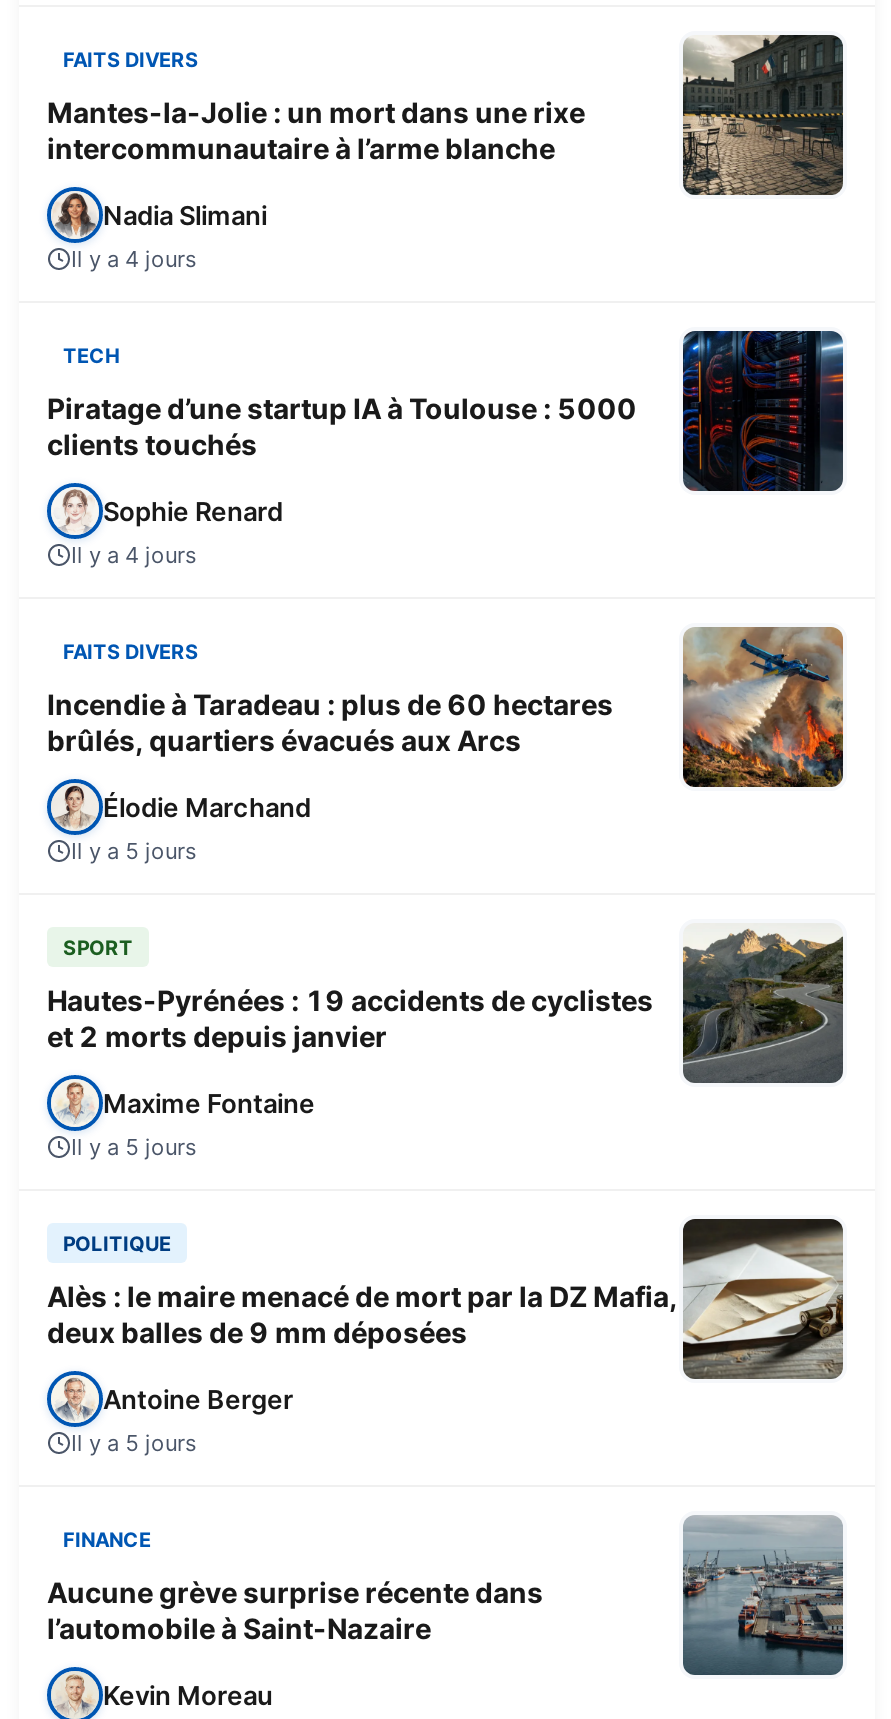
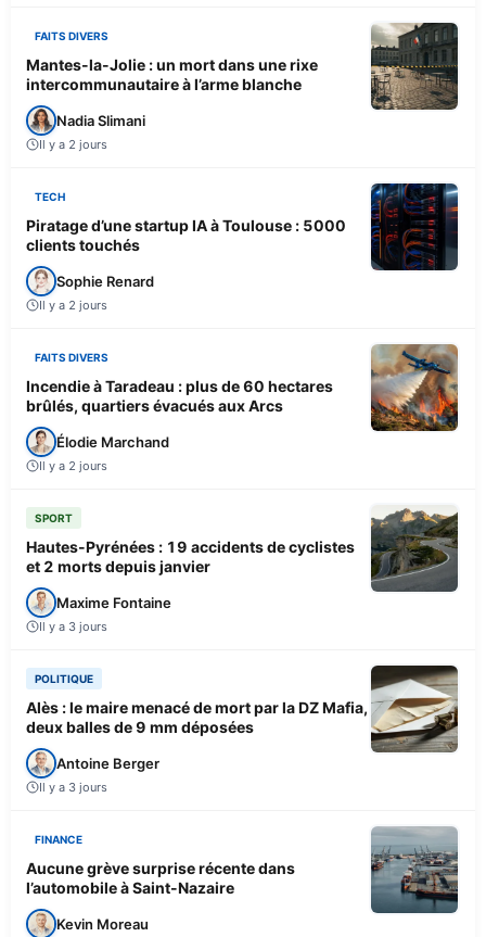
[71,244,197,272] Il y a 4 jours -> [39,136,107,152] Il y a 2 jours
[71,540,197,568] Il y a 4 jours -> [39,297,107,312] Il y a 2 jours
[71,836,197,864] Il y a 5 jours -> [39,458,107,473] Il y a 2 jours
[71,1132,197,1160] Il y a 5 jours -> [39,618,107,634] Il y a 3 jours
[71,1428,197,1456] Il y a 5 jours -> [39,779,107,794] Il y a 3 jours

